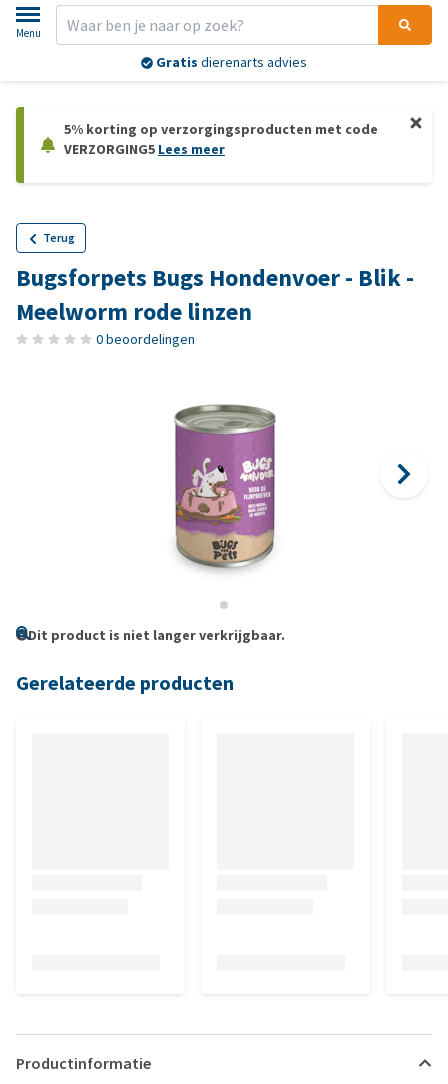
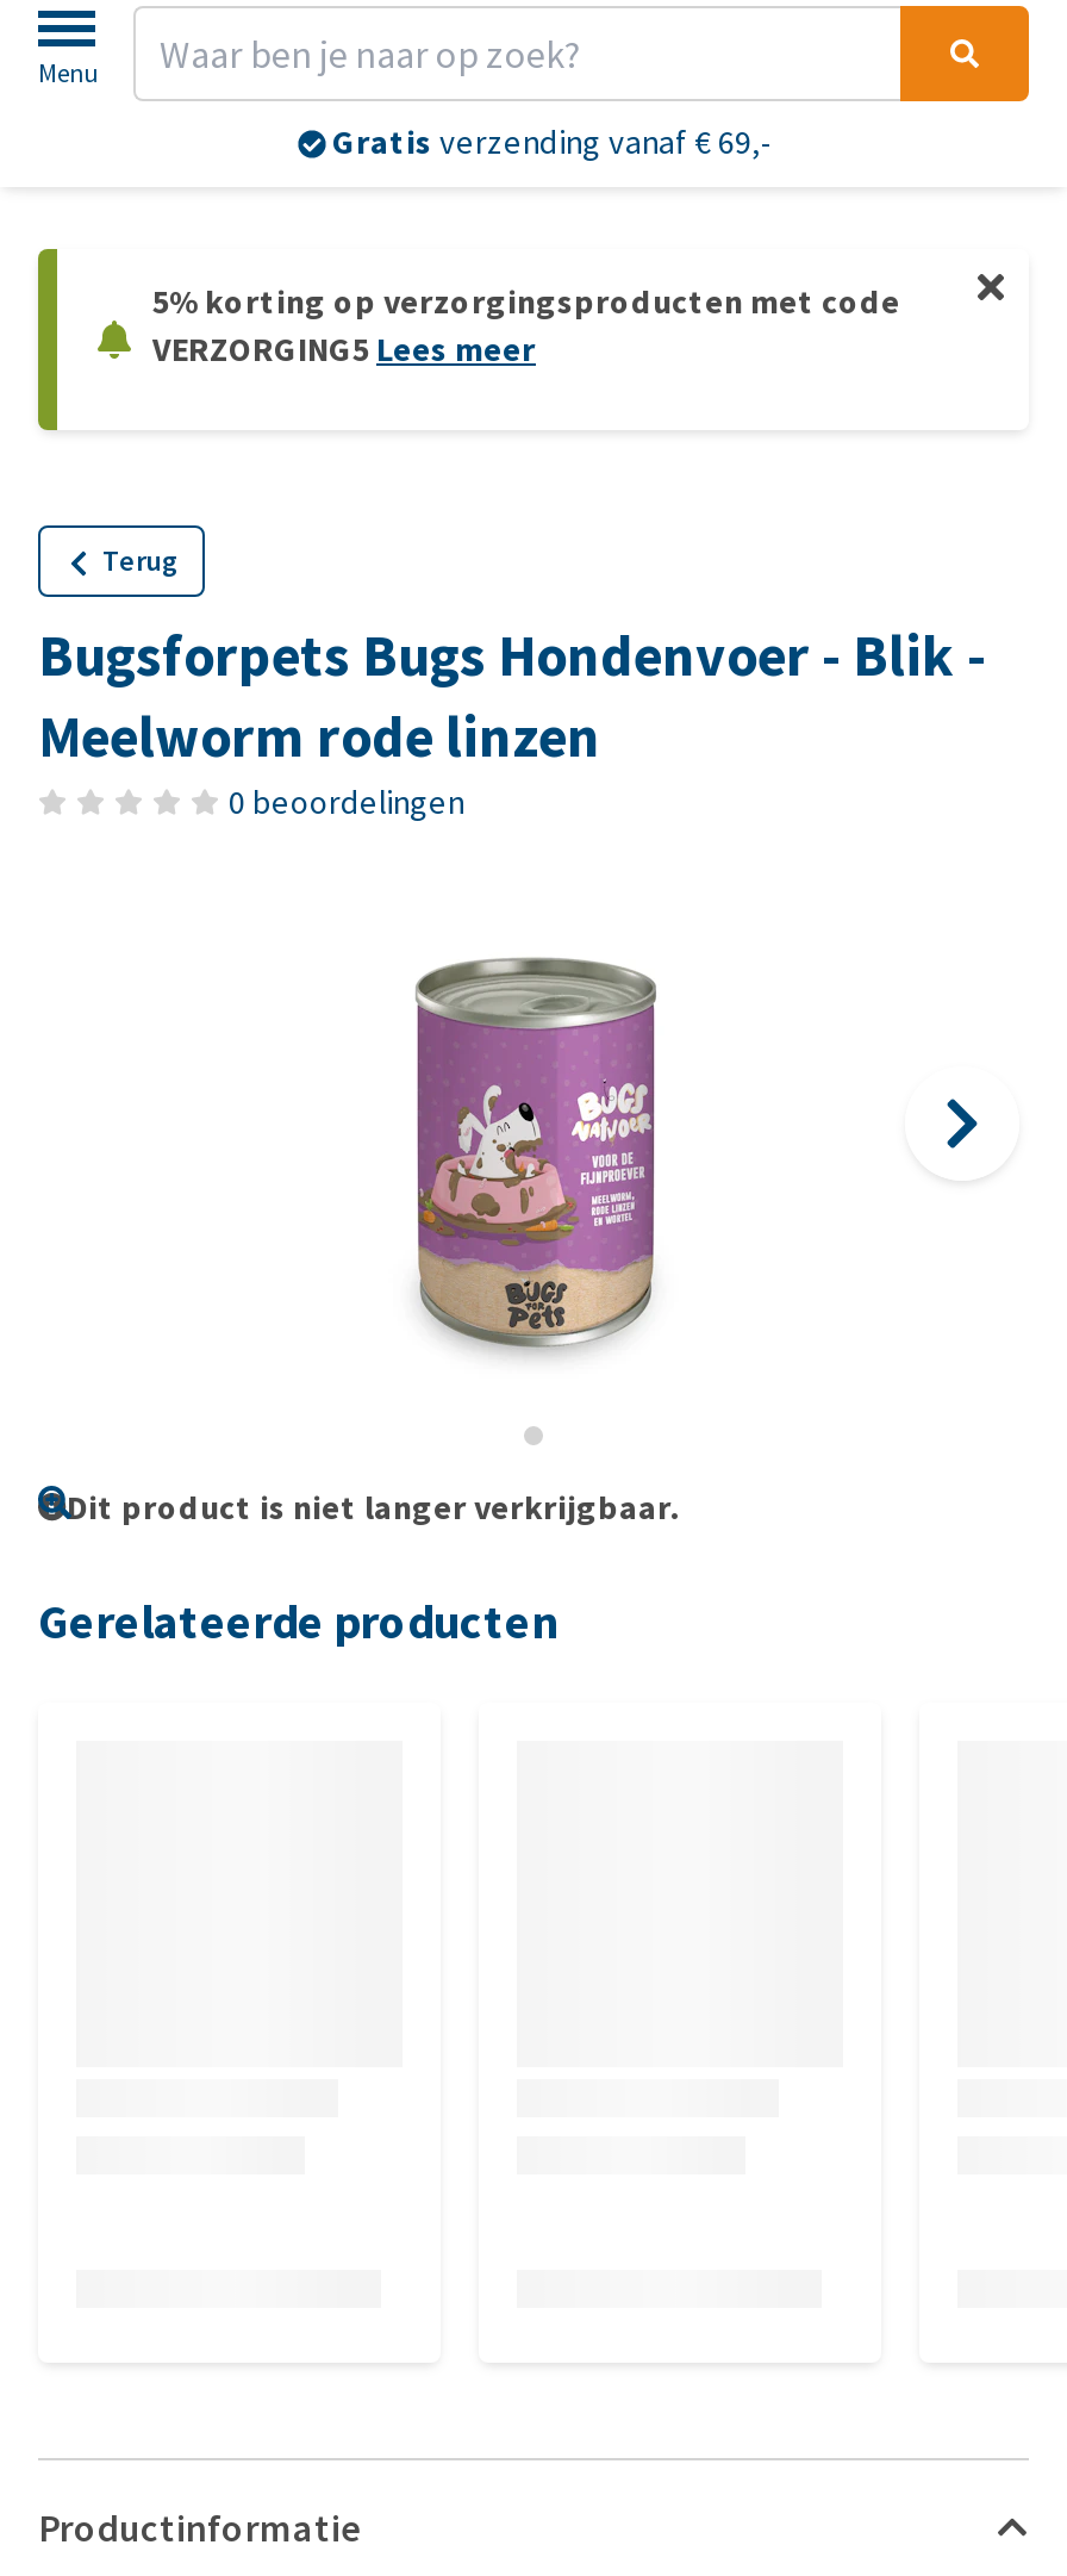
[156,53,307,71] Gratis dierenarts advies -> [332,121,770,164] Gratis verzending vanaf € 69,-

